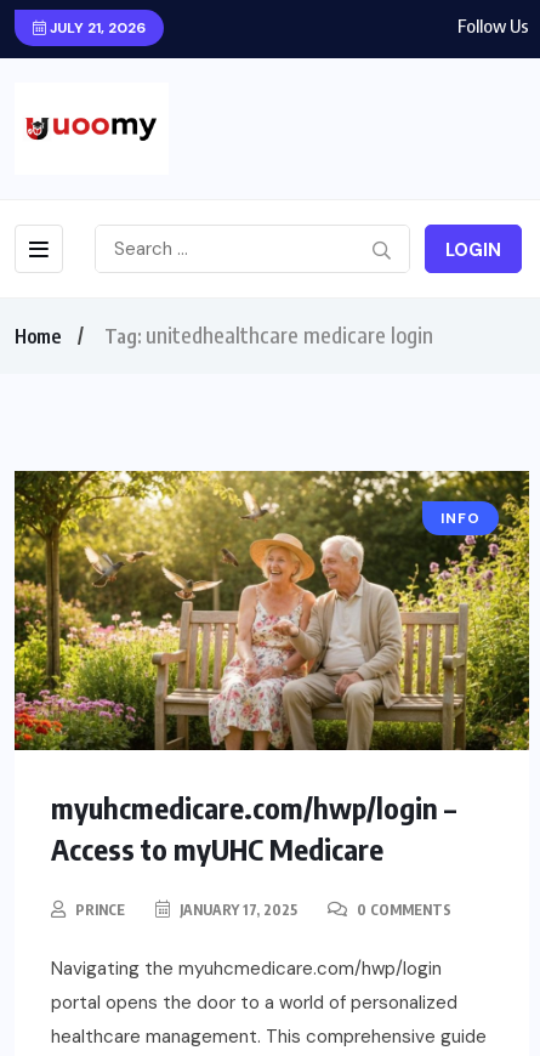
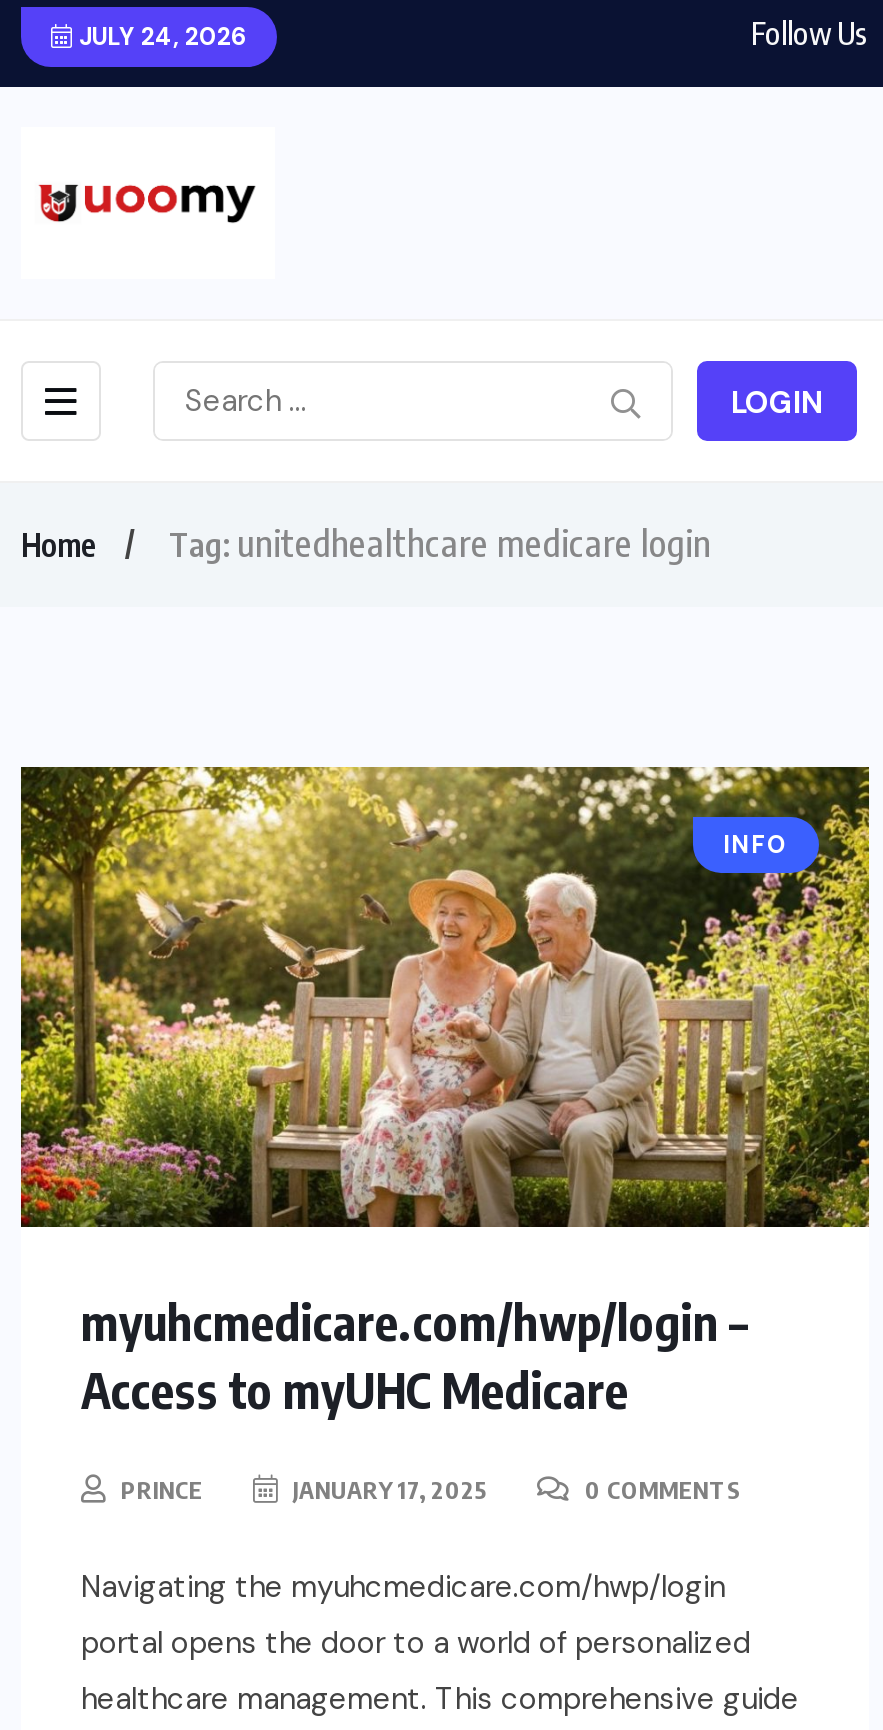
[46,18,146,38] JULY 21, 2026 -> [73,21,247,53] JULY 24, 2026

